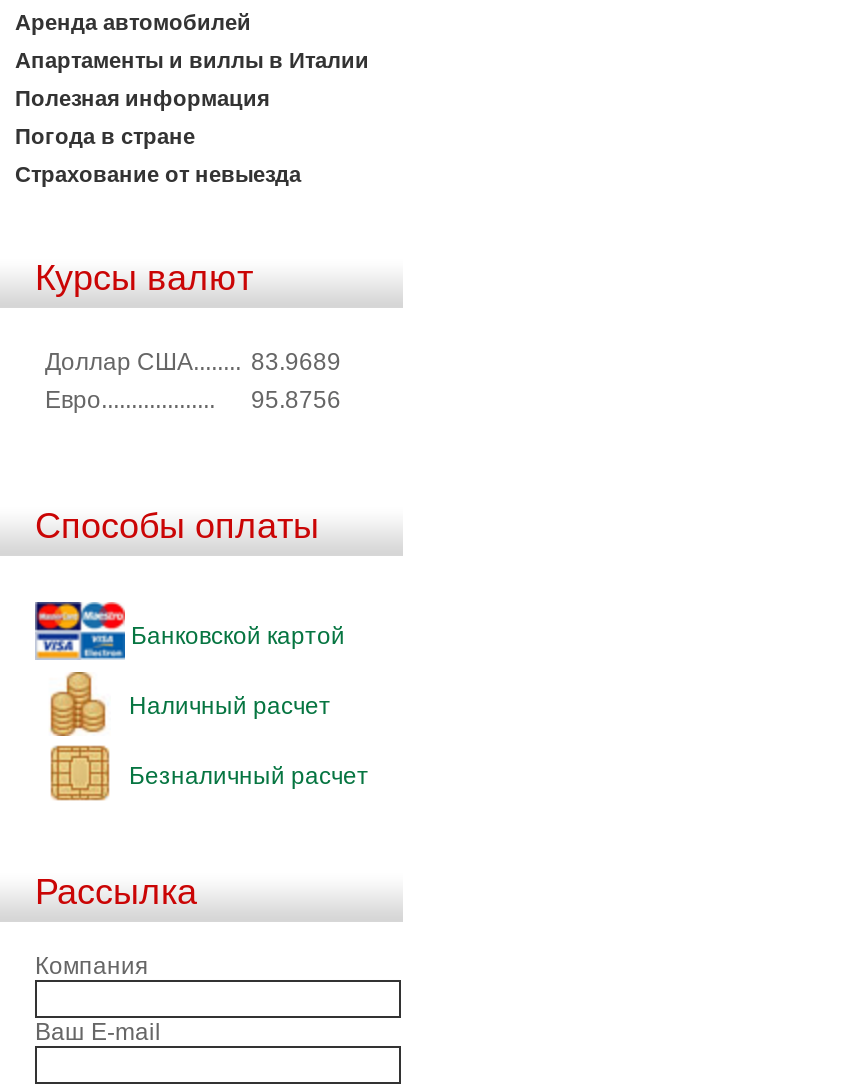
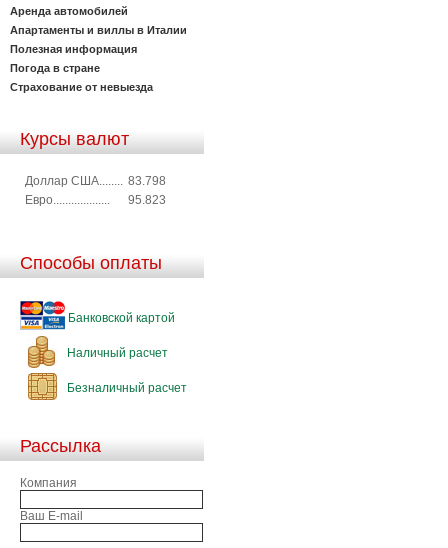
[45,348,341,376] Доллар США........ 83.9689 -> [25,174,166,188] Доллар США........ 83.798
[45,386,341,414] Евро................... 95.8756 -> [25,193,166,207] Евро................... 95.823

